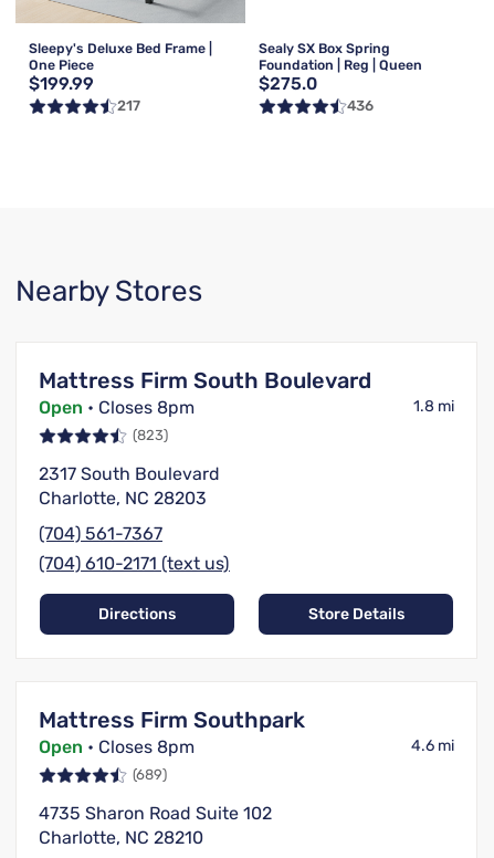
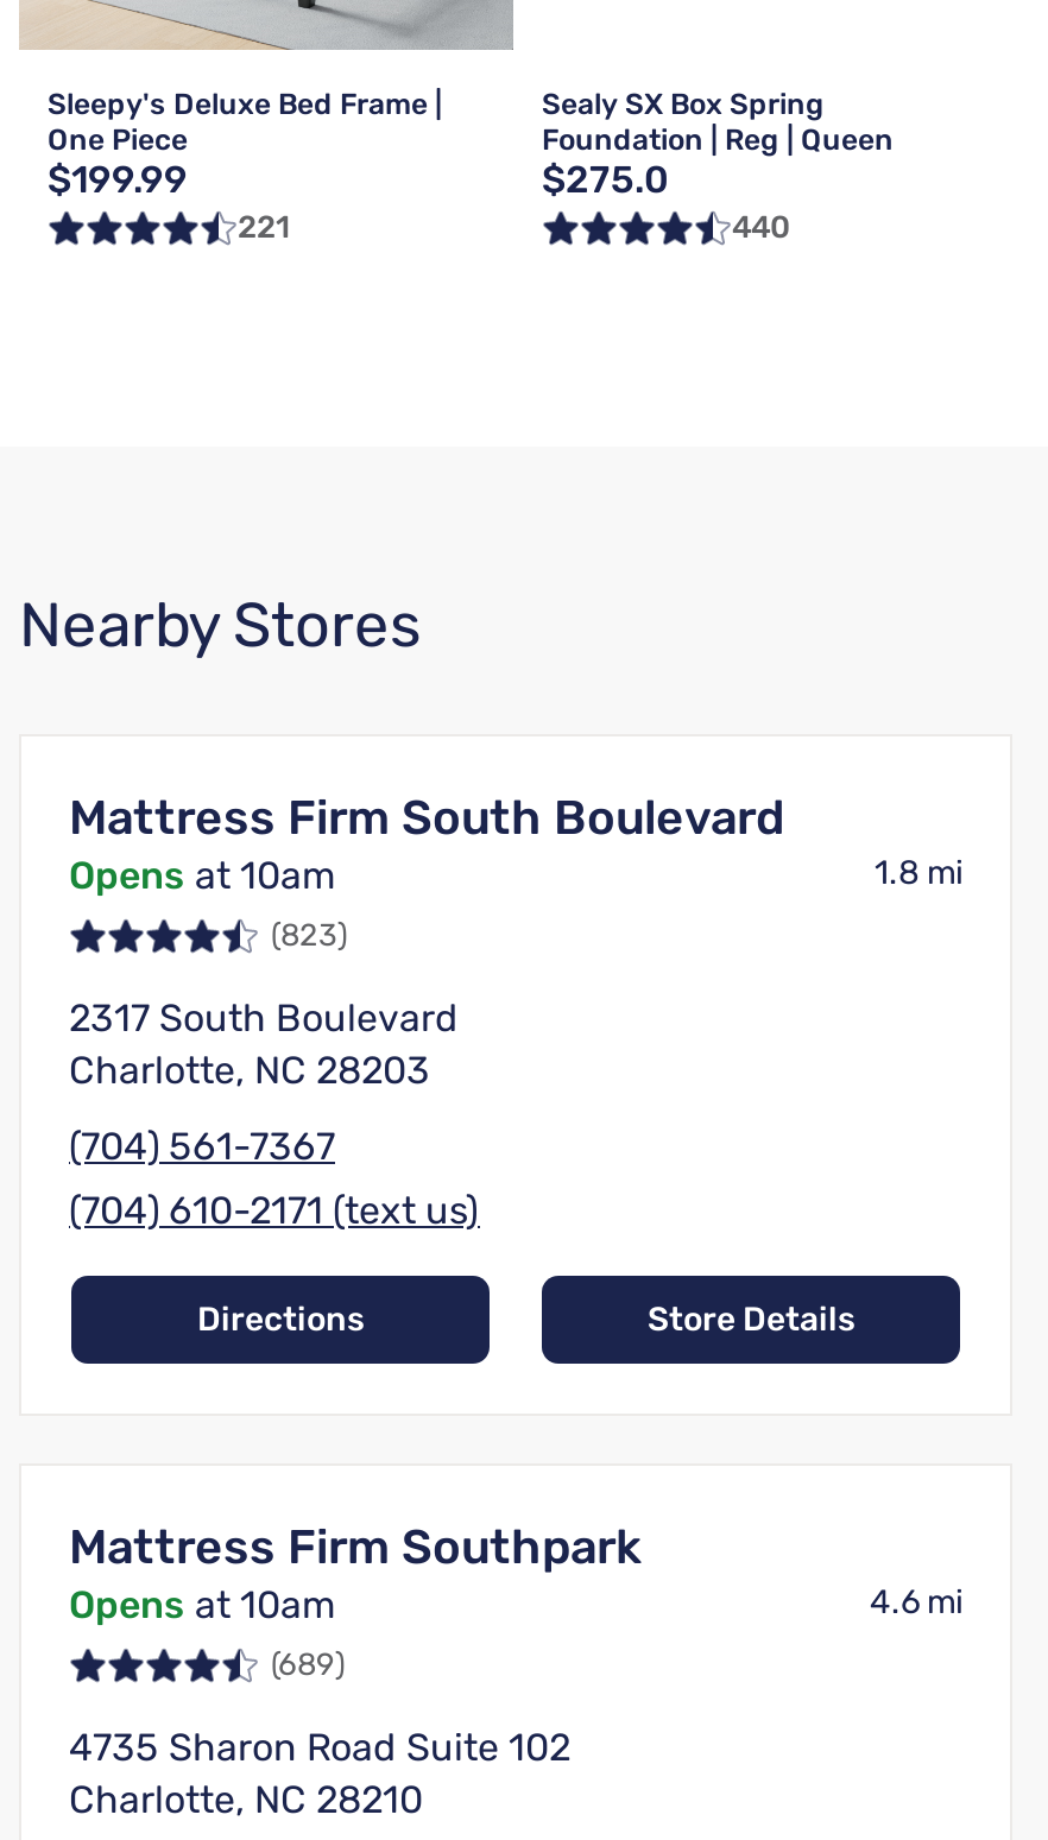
[117,97,140,114] 217 -> [238,209,290,245] 221
[347,97,374,114] 436 -> [732,209,791,245] 440
[39,397,195,418] Open • Closes 8pm -> [69,853,335,898] Opens at 10am
[39,736,195,757] Open • Closes 8pm -> [69,1582,335,1628] Opens at 10am

